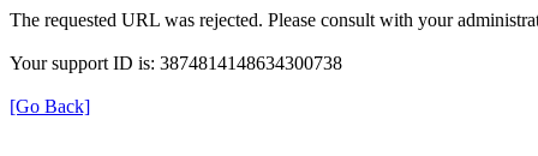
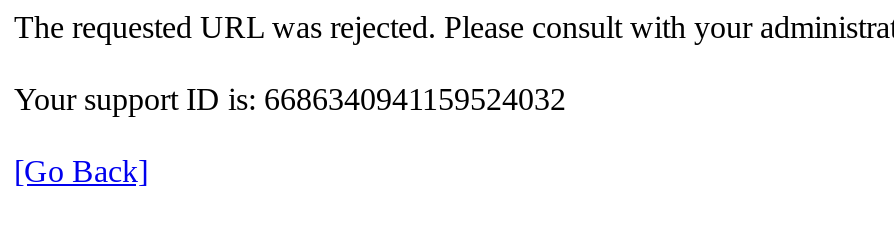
[10,53,342,73] Your support ID is: 3874814148634300738 -> [14,82,566,116] Your support ID is: 6686340941159524032

